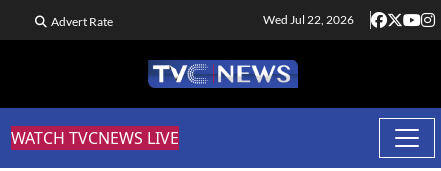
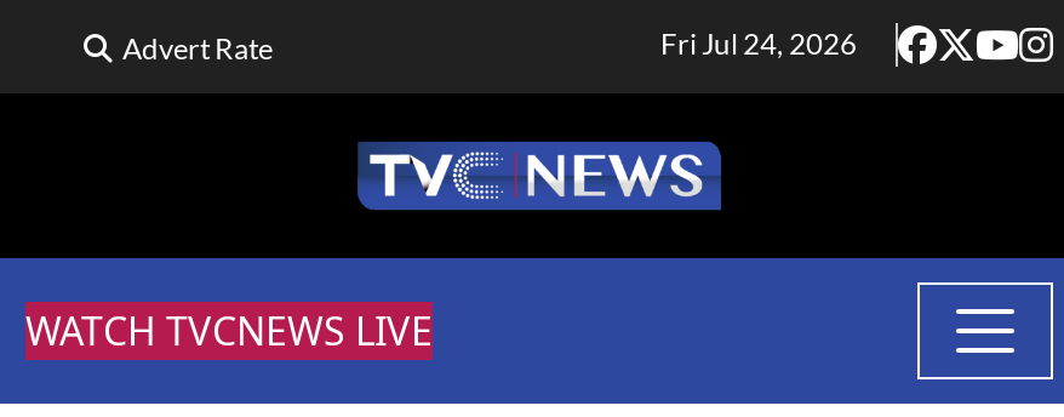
[263,12,354,27] Wed Jul 22, 2026 -> [660,25,857,62] Fri Jul 24, 2026

